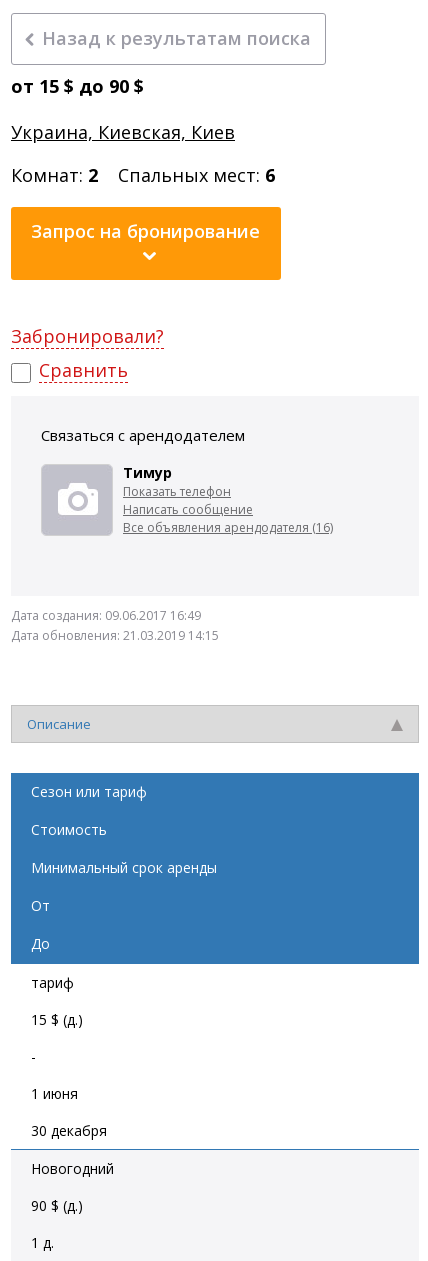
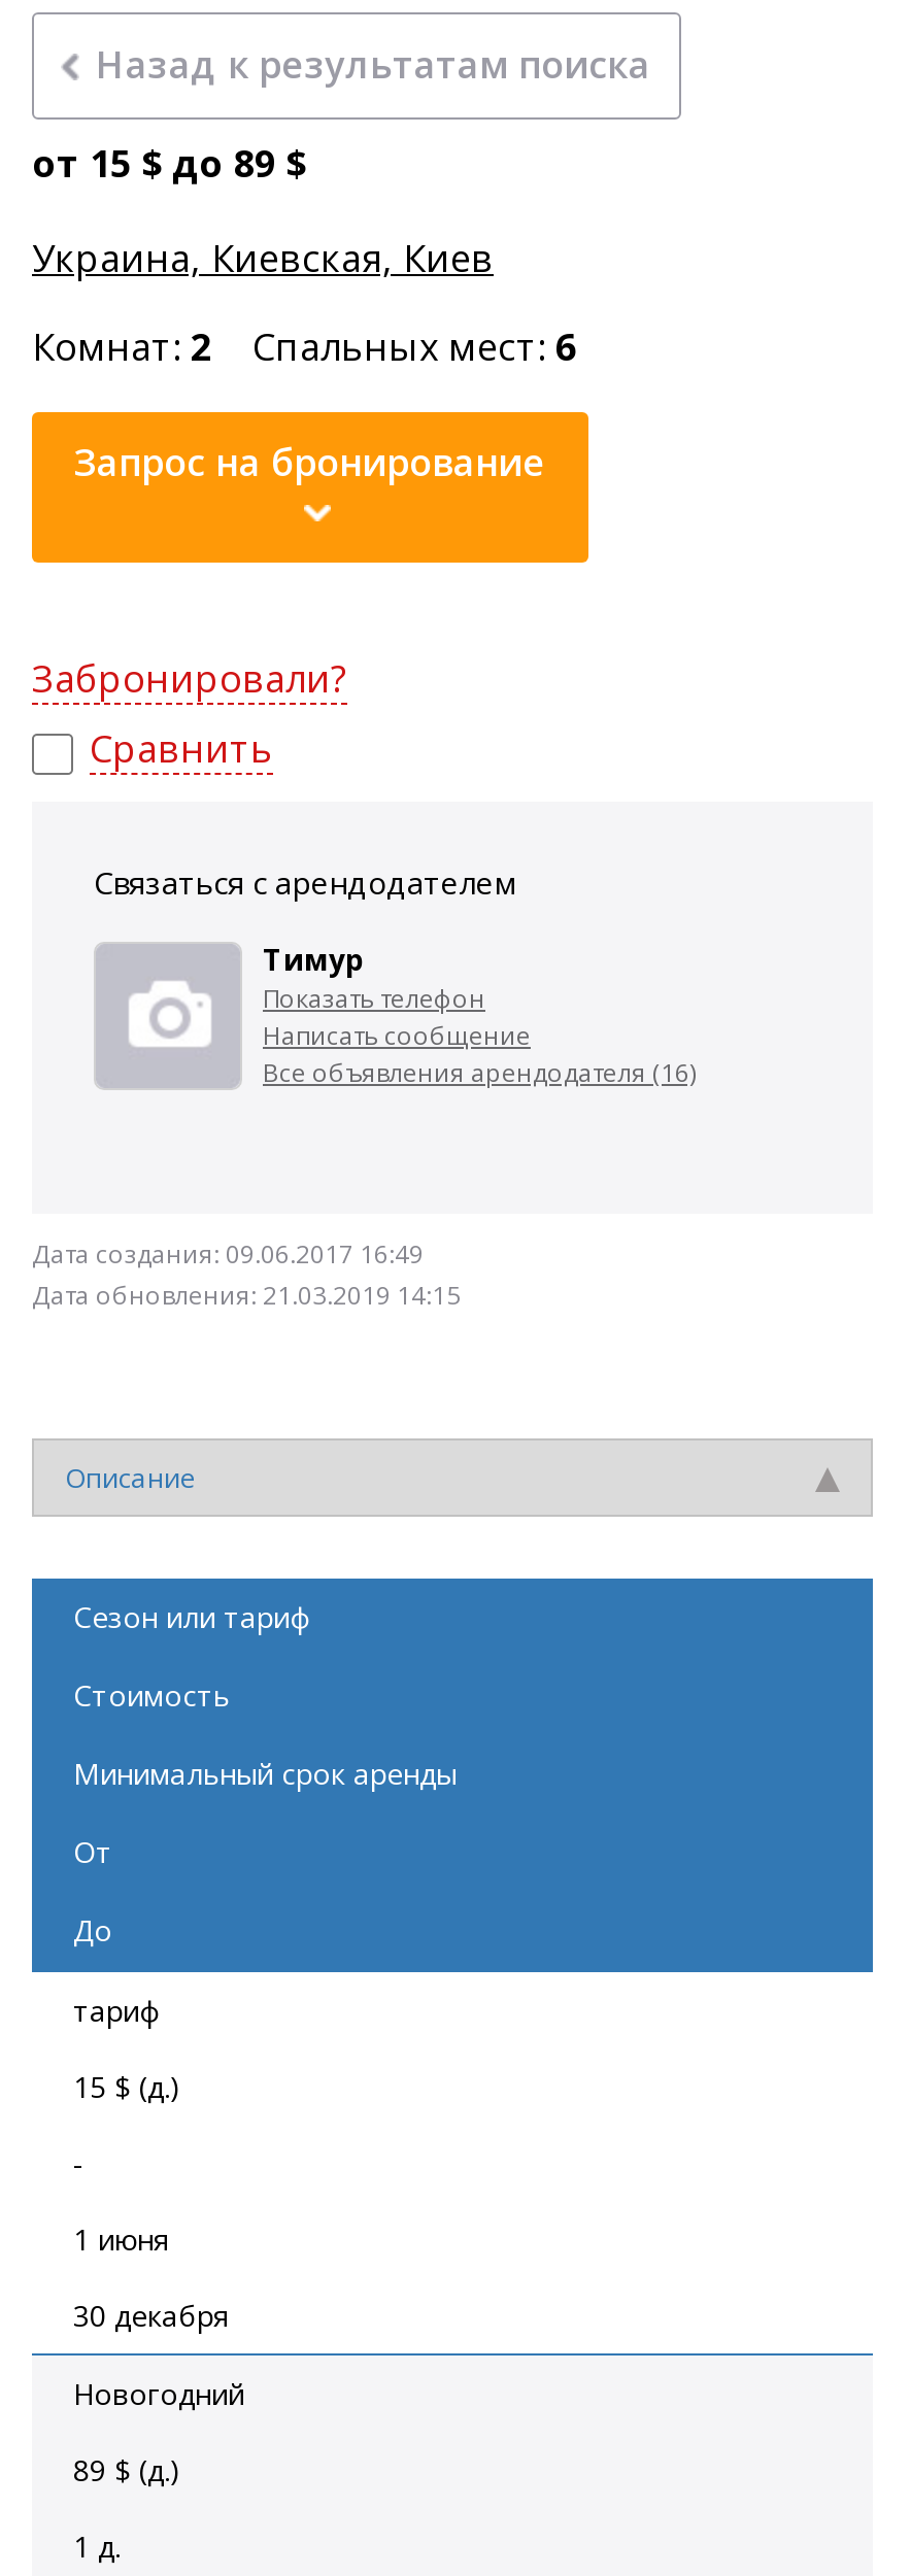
[11,74,144,98] от 15 $ до 90 $ -> [32,138,306,187] от 15 $ до 89 $
[31,1196,83,1215] 90 $ (д.) -> [73,2450,180,2489] 89 $ (д.)

